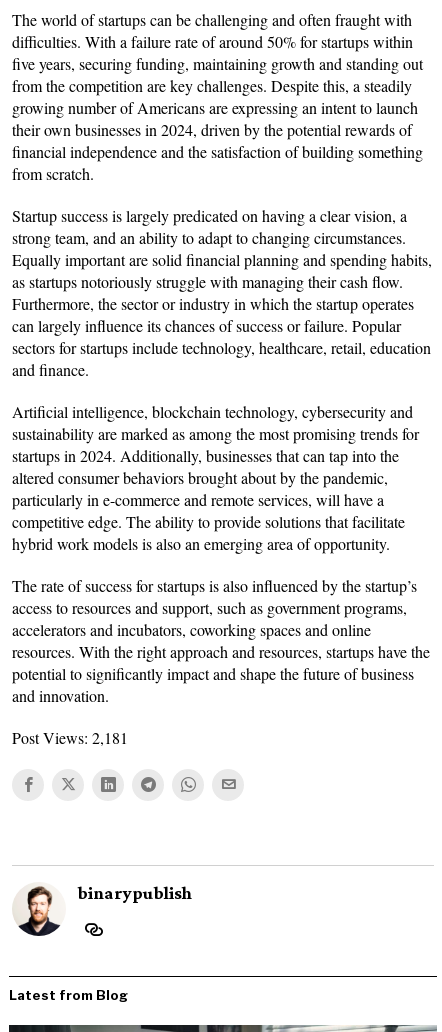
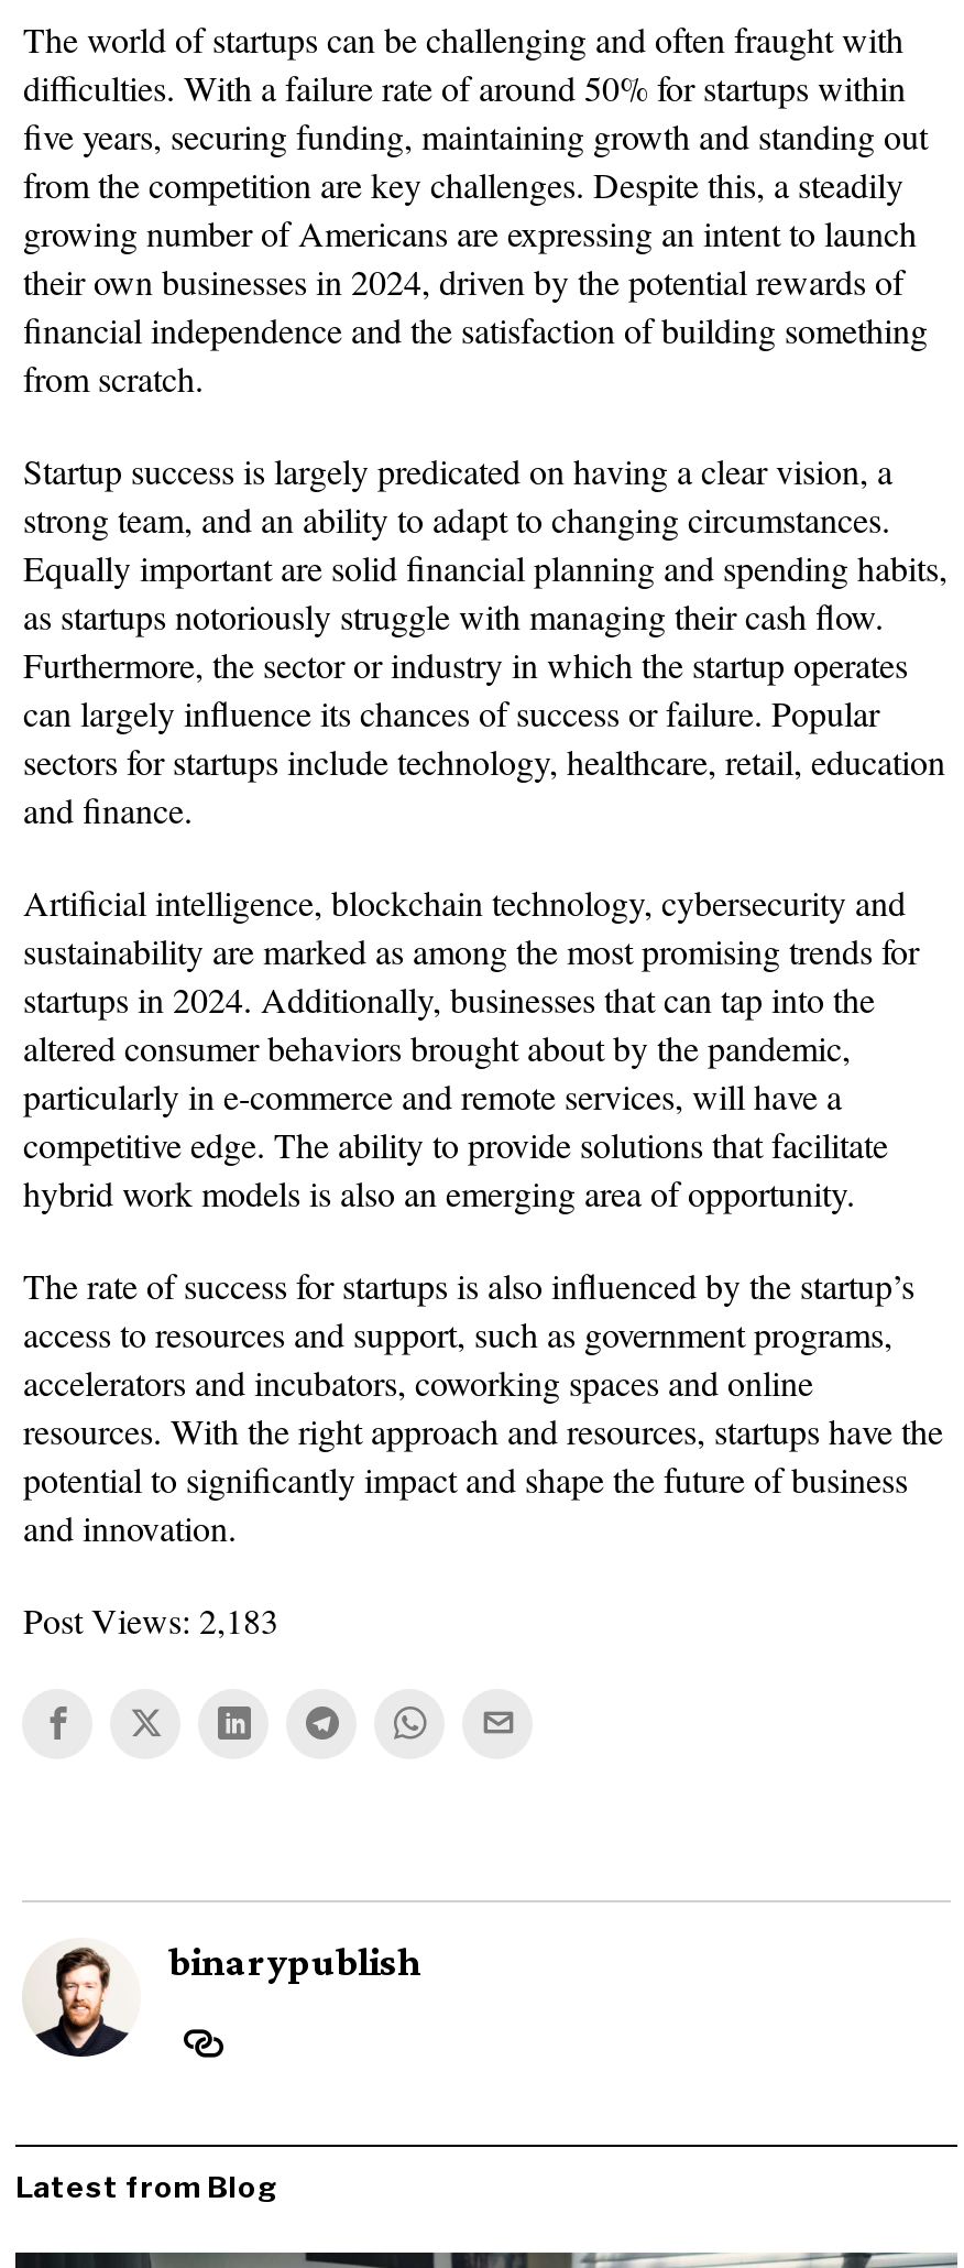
[12,727,128,748] Post Views: 2,181 -> [23,1596,278,1642] Post Views: 2,183

